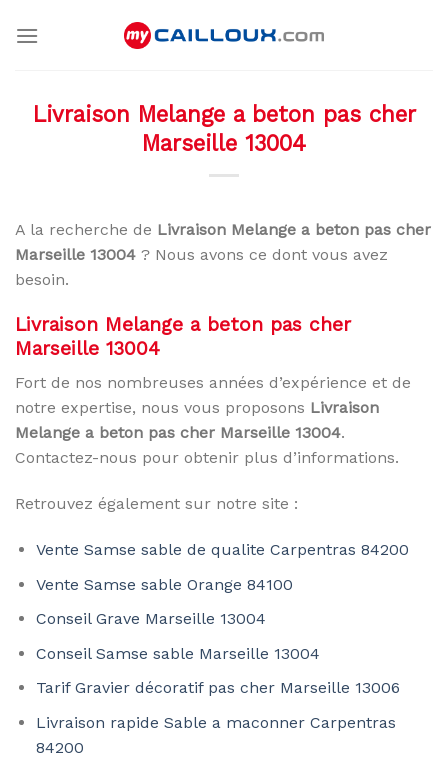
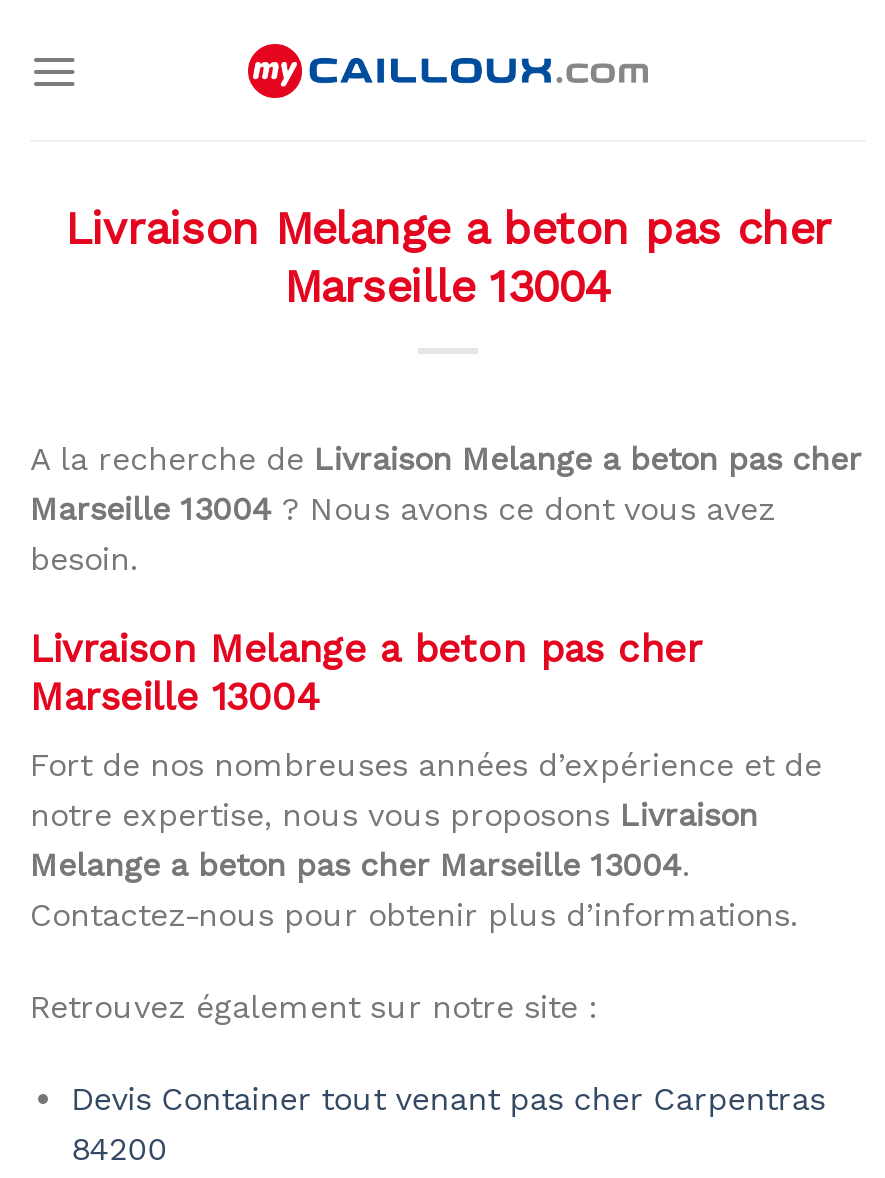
[36,540,409,732] Vente Samse sable de qualite Carpentras 84200 | Vente Samse sable Orange 84100 | Conseil Grave Marseille 13004 | Conseil Samse sable Marseille 13004 | Tarif Gravier décoratif pas cher Marseille 13006 | Livraison rapide Sable a maconner Carpentras -> [72,1080,826,1118] Devis Container tout venant pas cher Carpentras

